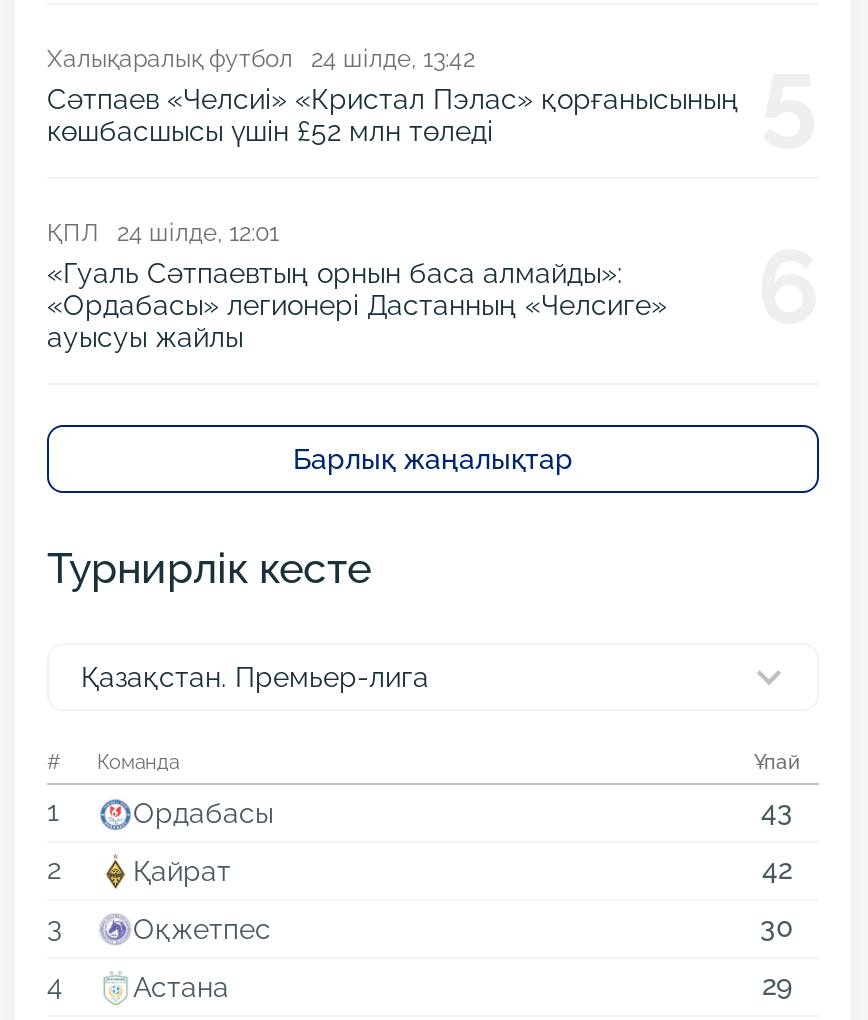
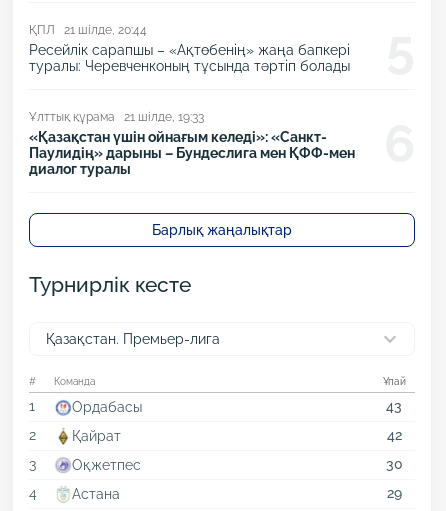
[47,45,739,147] Халықаралық футбол 24 шілде, 13:42 | Сәтпаев «Челсиі» «Кристал Пэлас» қорғанысының | көшбасшысы үшін £52 млн төледі -> [29,23,350,74] ҚПЛ 21 шілде, 20:44 | Ресейлік сарапшы – «Ақтөбенің» жаңа бапкері | туралы: Черевченконың тұсында тәртіп болады
[47,219,667,353] ҚПЛ 24 шілде, 12:01 | «Гуаль Сәтпаевтың орнын баса алмайды»: | «Ордабасы» легионері Дастанның «Челсиге» | ауысуы жайлы -> [29,110,355,177] Ұлттық құрама 21 шілде, 19:33 | «Қазақстан үшін ойнағым келеді»: «Санкт- | Паулидің» дарыны – Бундеслига мен ҚФФ-мен | диалог туралы

